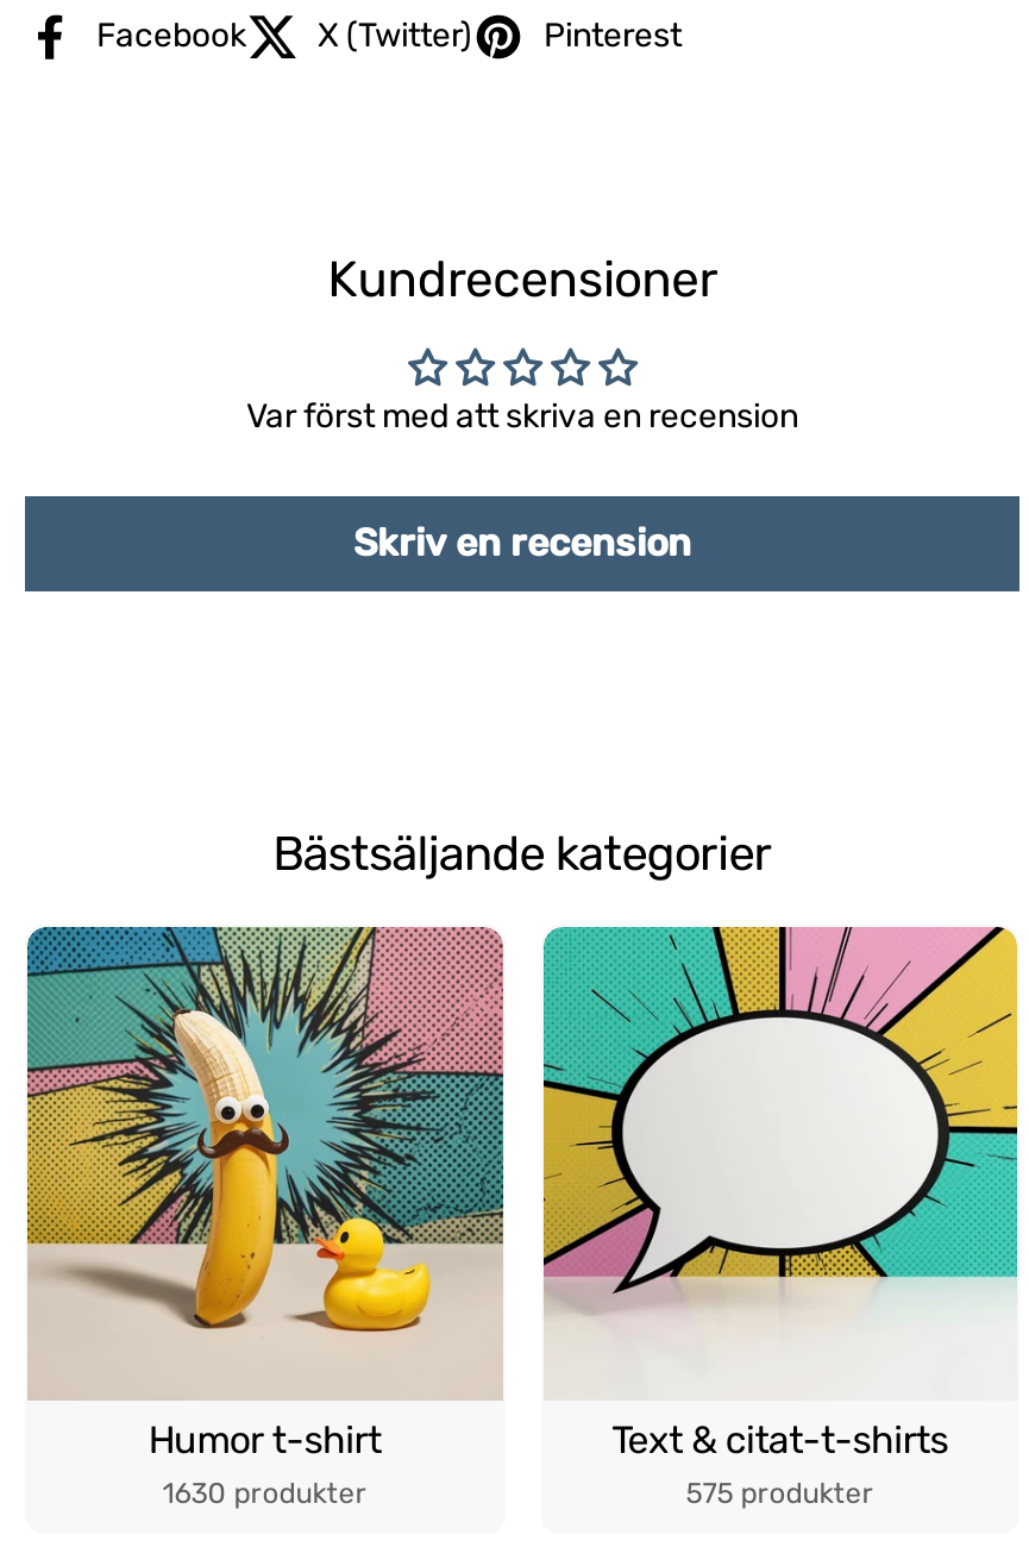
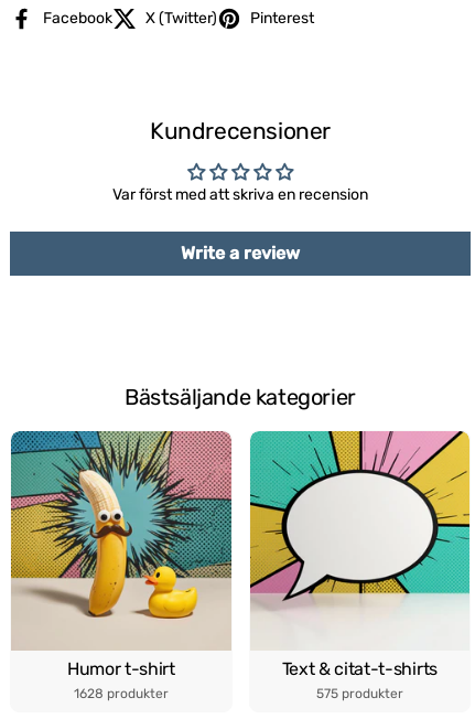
[353,520,691,565] Skriv en recension -> [181,242,300,263] Write a review
[162,1478,367,1511] 1630 produkter -> [74,686,168,702] 1628 produkter

